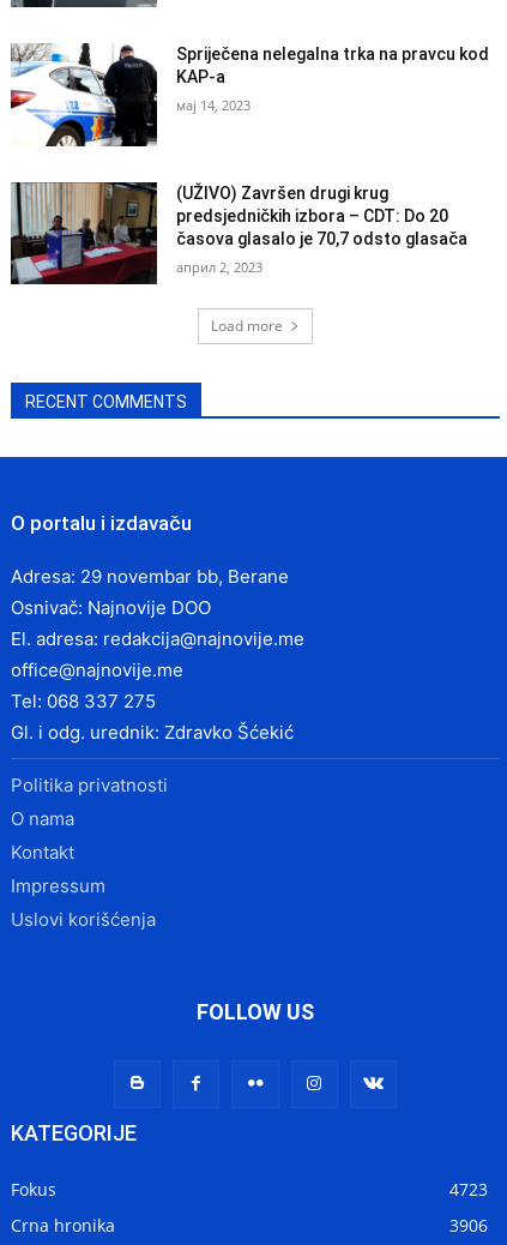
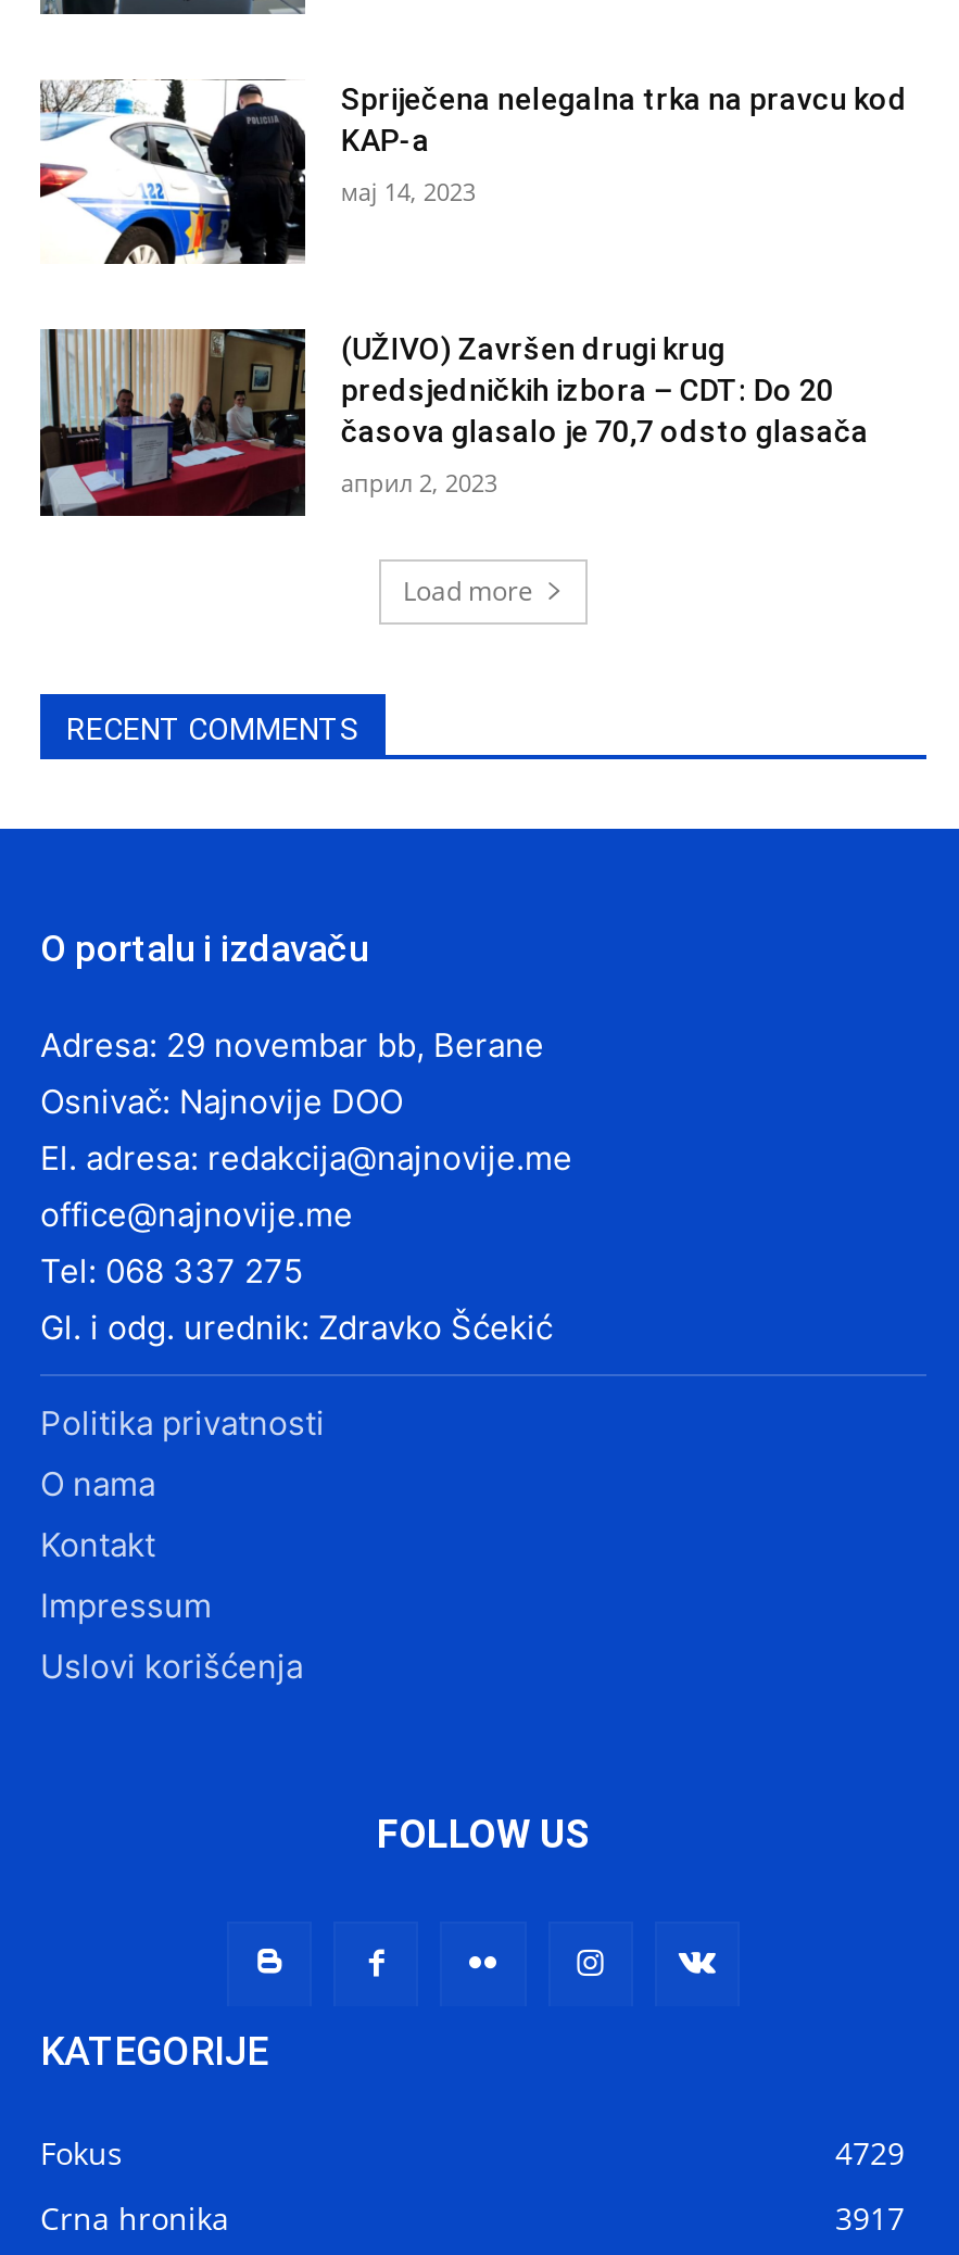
[449,1177,488,1200] 4723 -> [835,2132,905,2174] 4729
[449,1213,488,1236] 3906 -> [835,2198,905,2239] 3917

